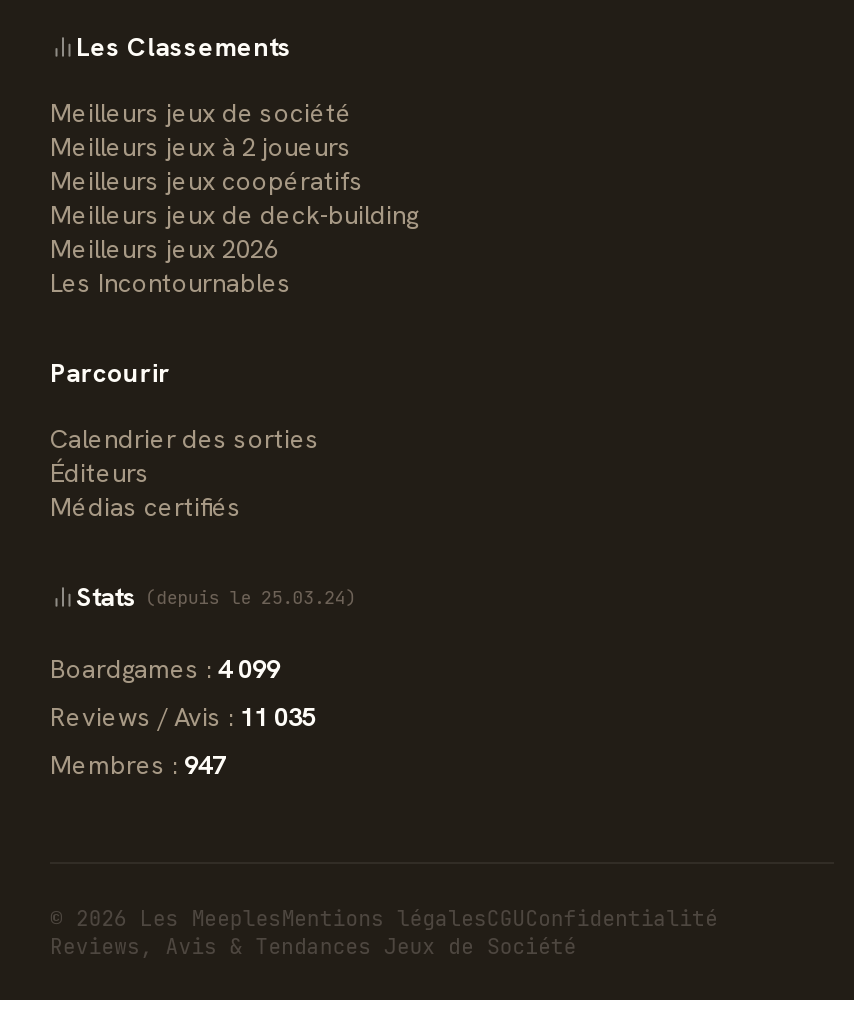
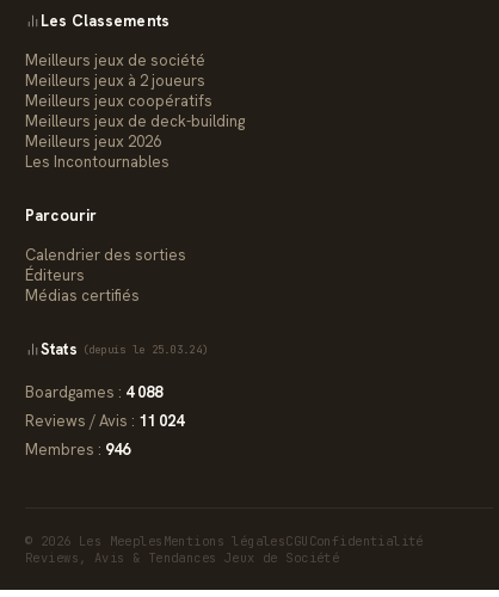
[50,653,280,687] Boardgames : 4 099 -> [25,383,162,403] Boardgames : 4 088
[50,701,316,735] Reviews / Avis : 11 035 -> [25,411,184,432] Reviews / Avis : 11 024
[50,749,226,783] Membres : 947 -> [25,440,130,460] Membres : 946

